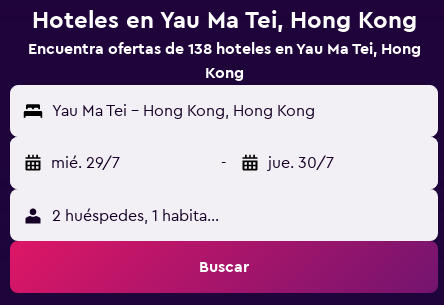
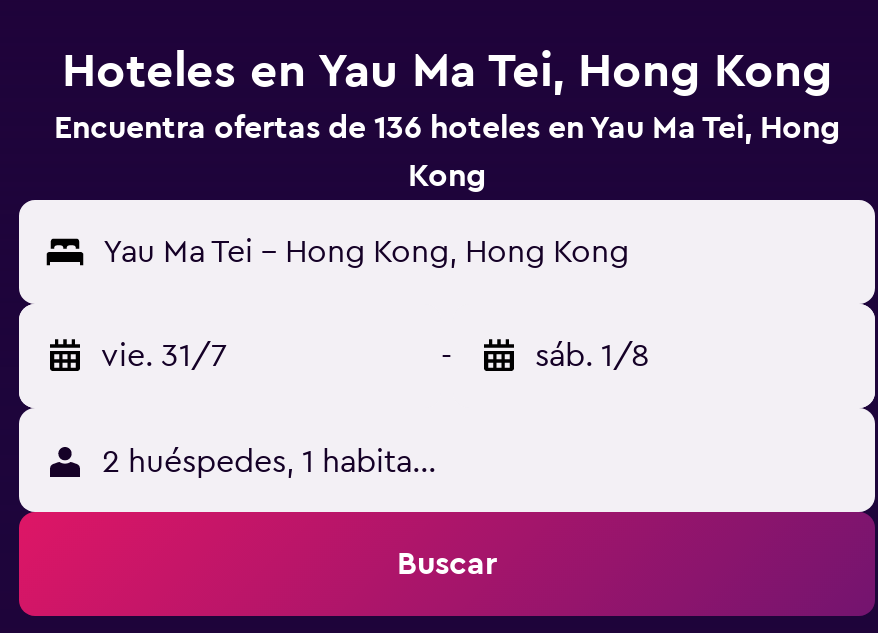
[27,41,420,57] Encuentra ofertas de 138 hoteles en Yau Ma Tei, Hong -> [54,112,840,144] Encuentra ofertas de 136 hoteles en Yau Ma Tei, Hong
[51,155,120,171] mié. 29/7 -> [101,340,227,372] vie. 31/7
[268,155,334,171] jue. 30/7 -> [535,340,649,372] sáb. 1/8

